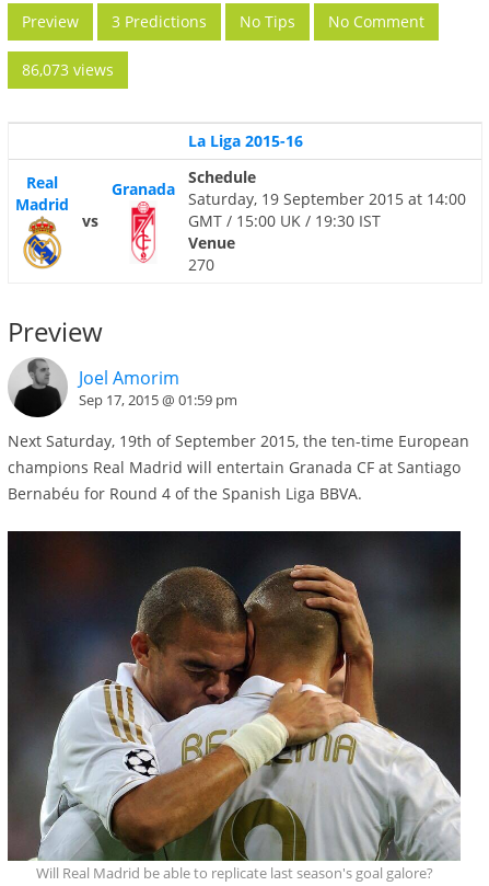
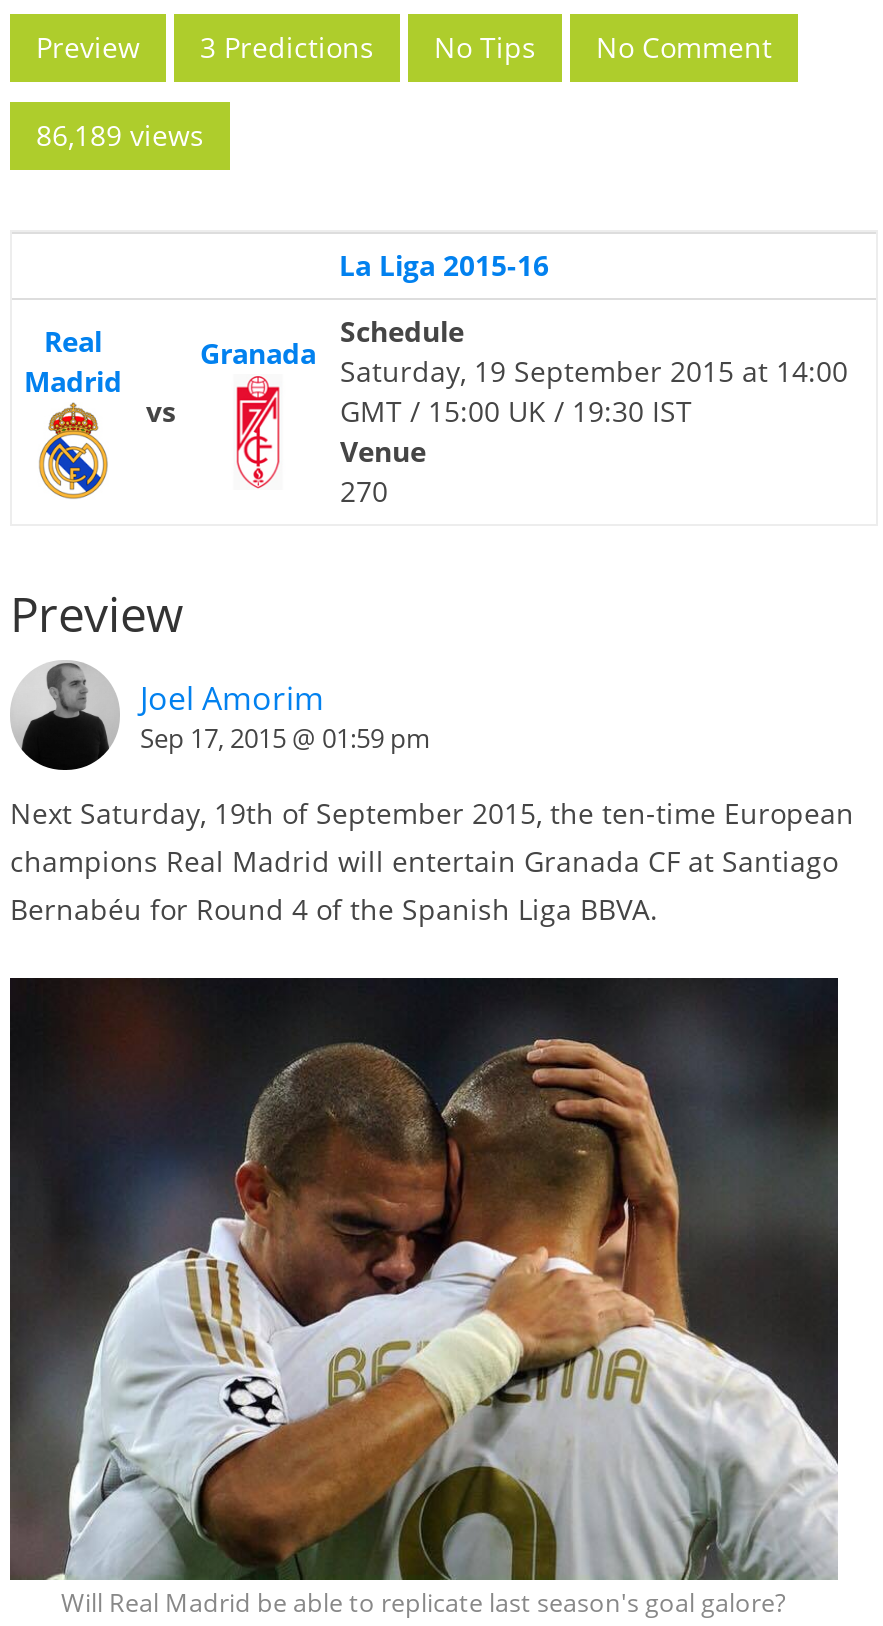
[22,59,114,80] 86,073 views -> [36,116,204,154] 86,189 views

